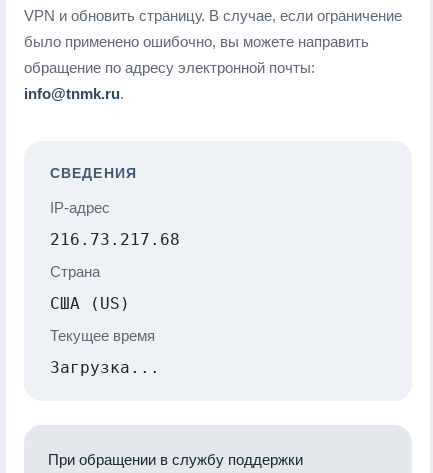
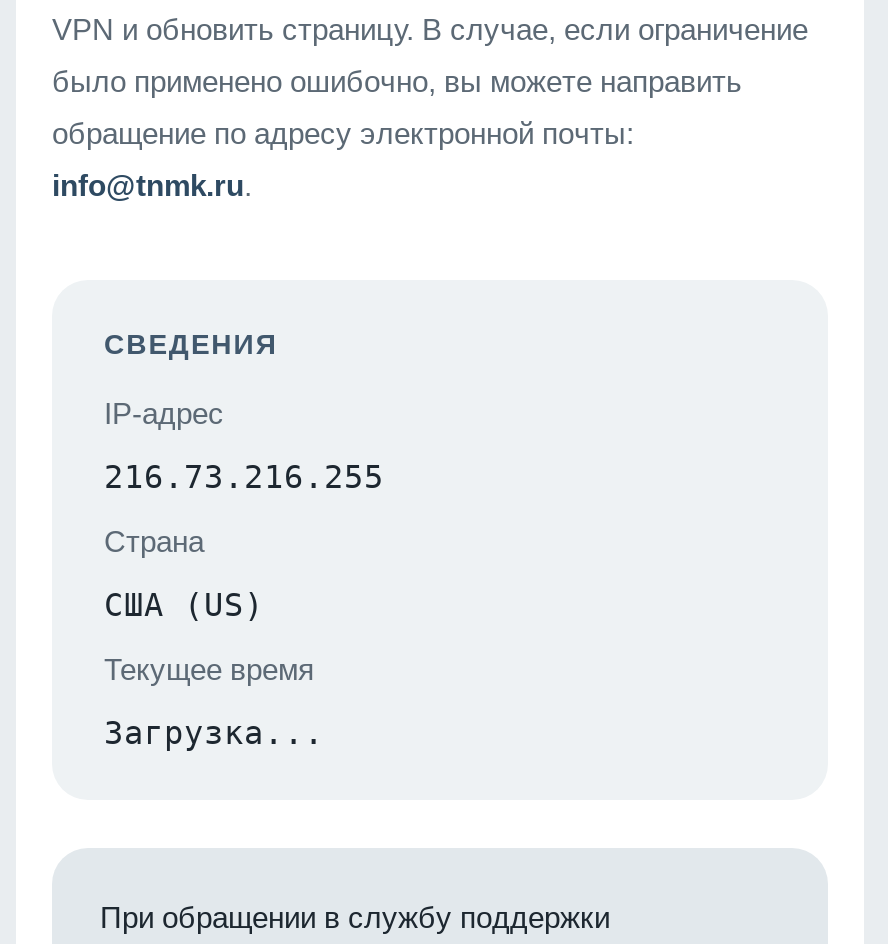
[50,229,180,248] 216.73.217.68 -> [104,457,384,495] 216.73.216.255

